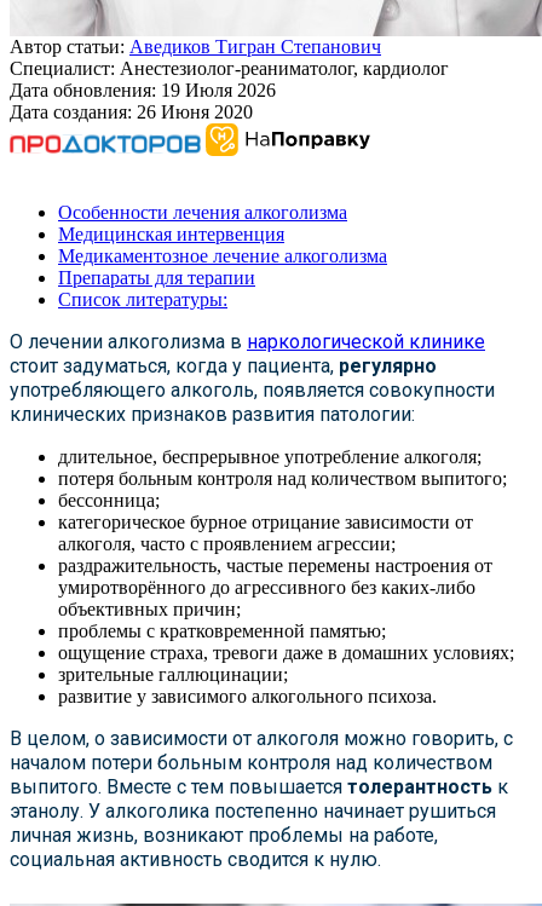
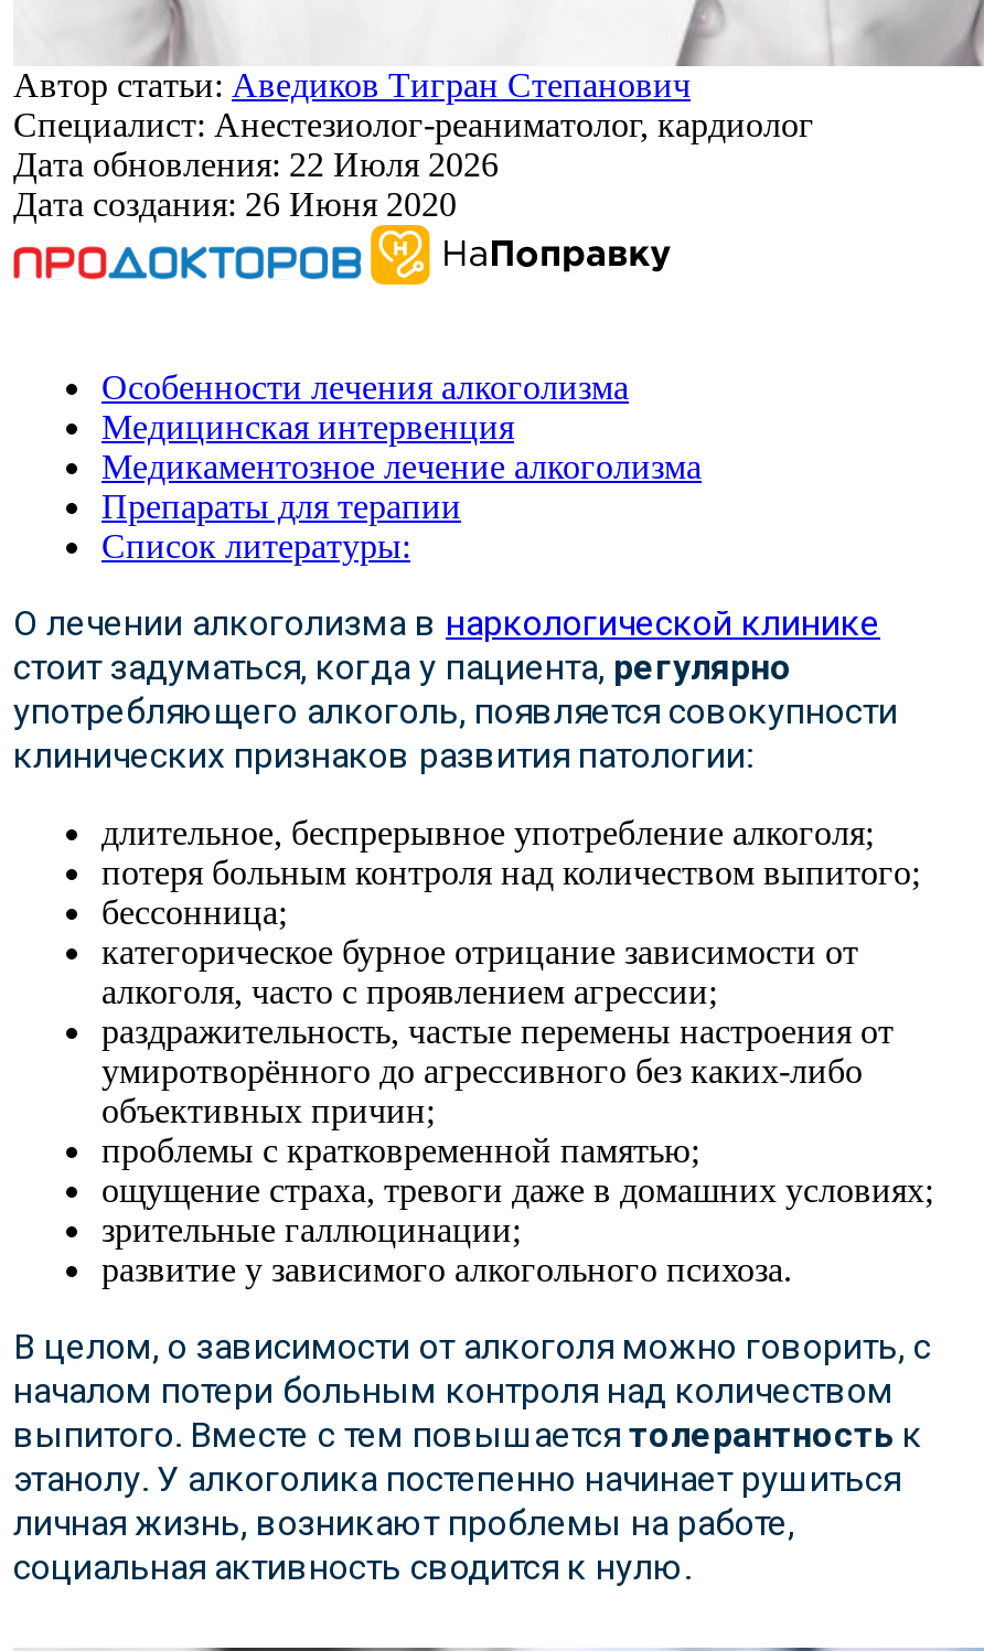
[10,80,276,101] Дата обновления: 19 Июля 2026 -> [13,146,499,183] Дата обновления: 22 Июля 2026

